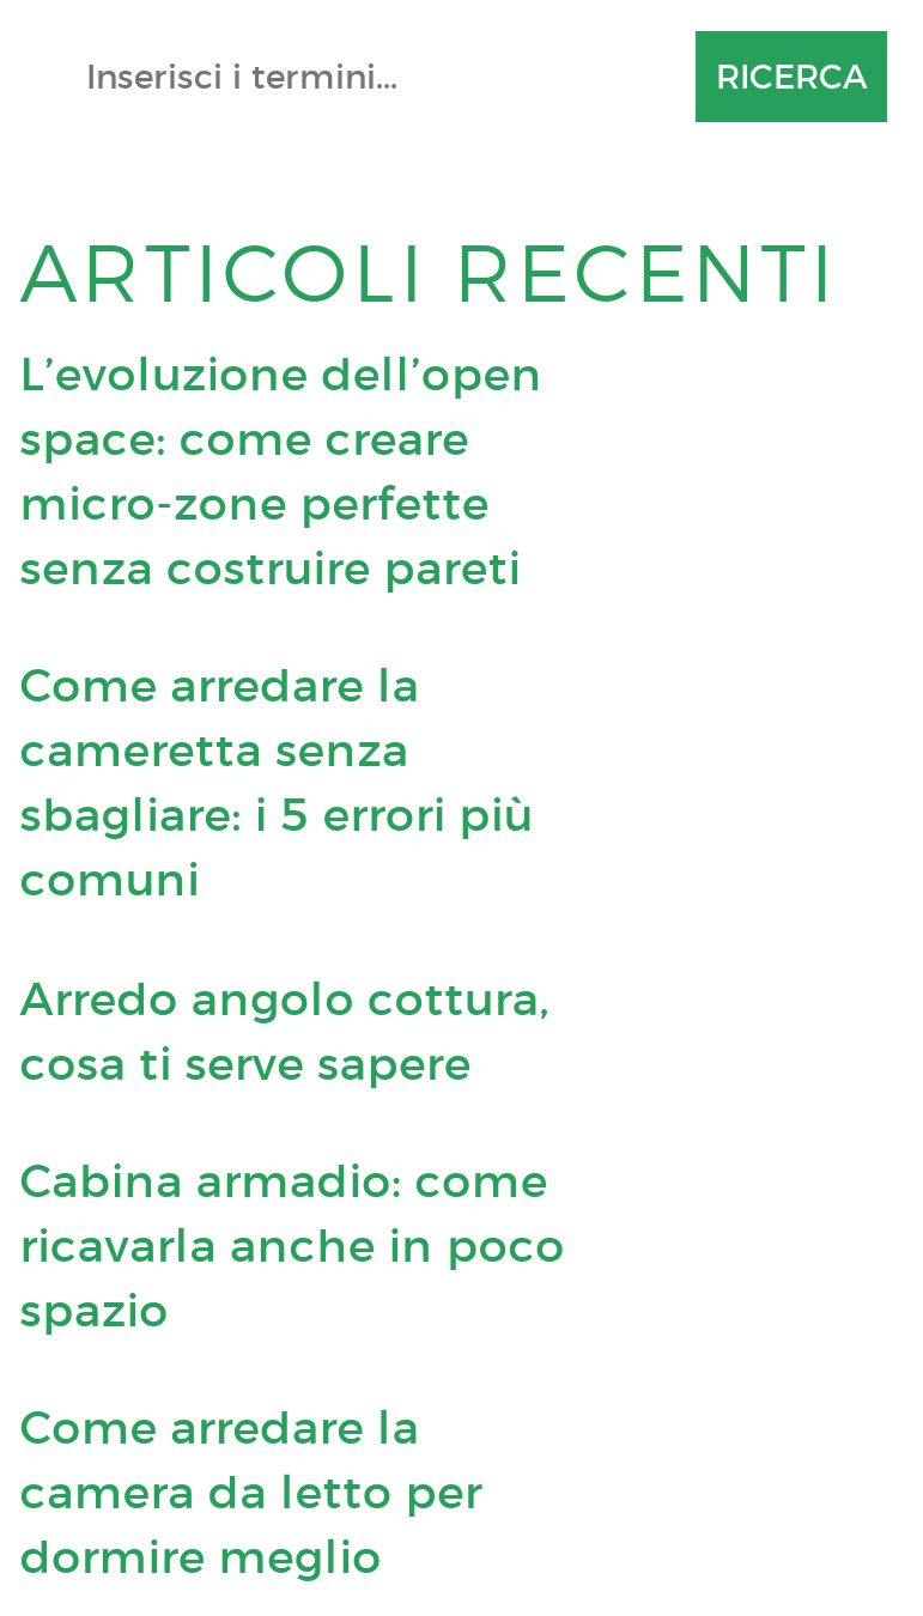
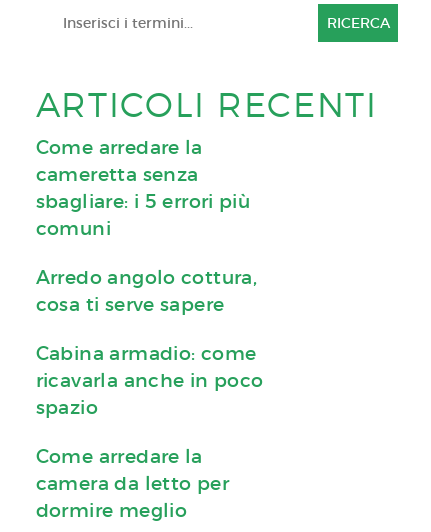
[20,348,543,597] L’evoluzione dell’open | space: come creare | micro-zone perfette | senza costruire pareti -> none

